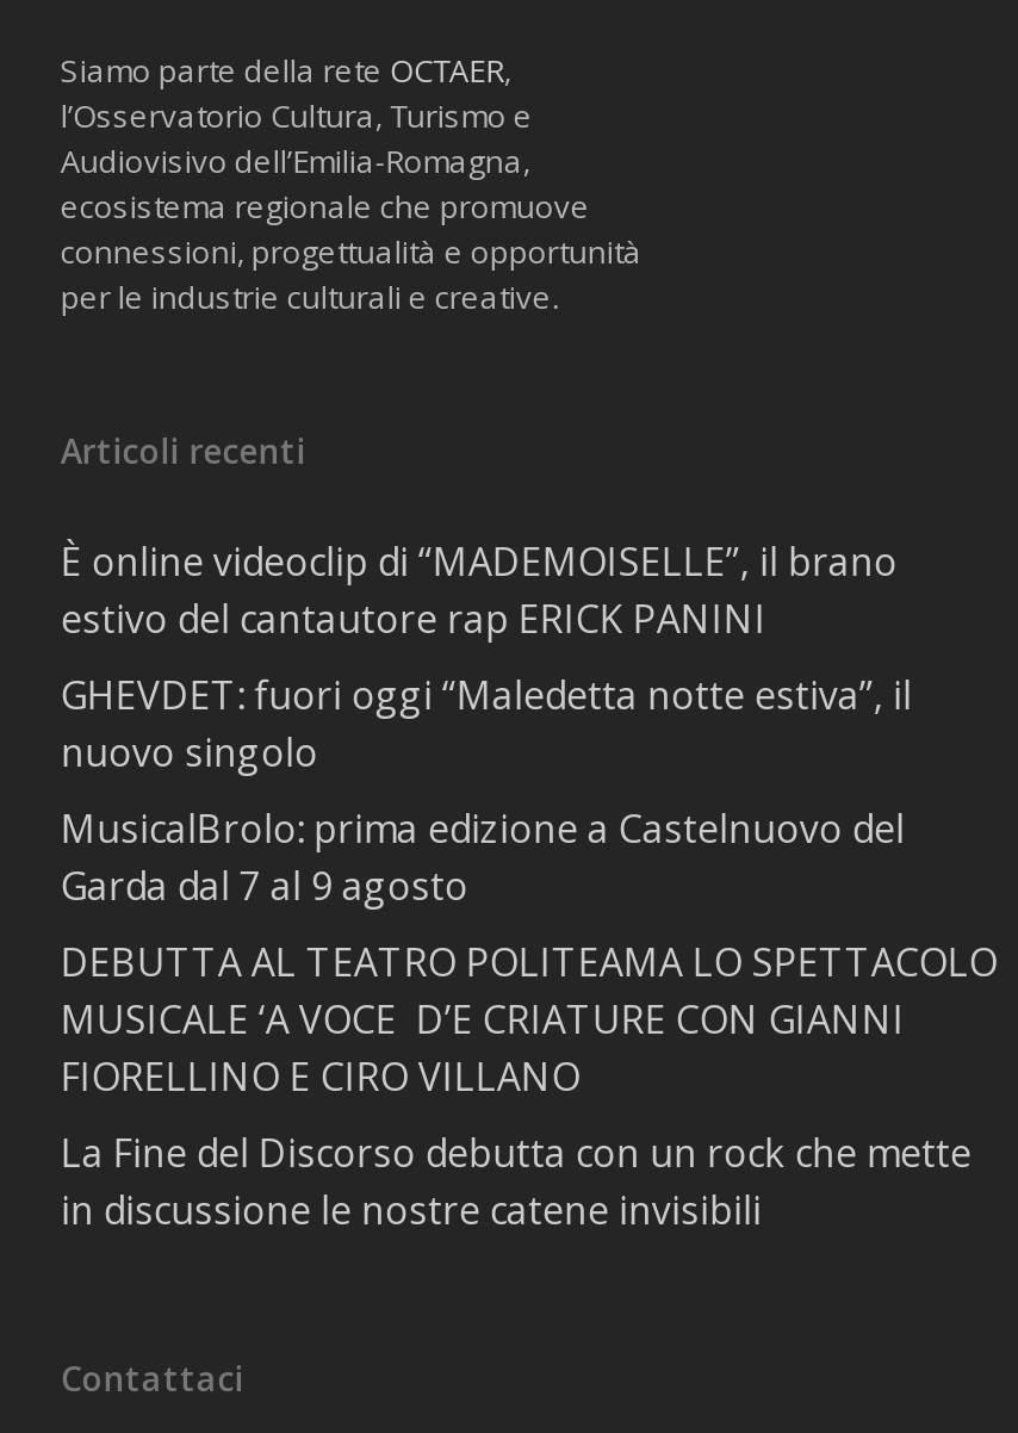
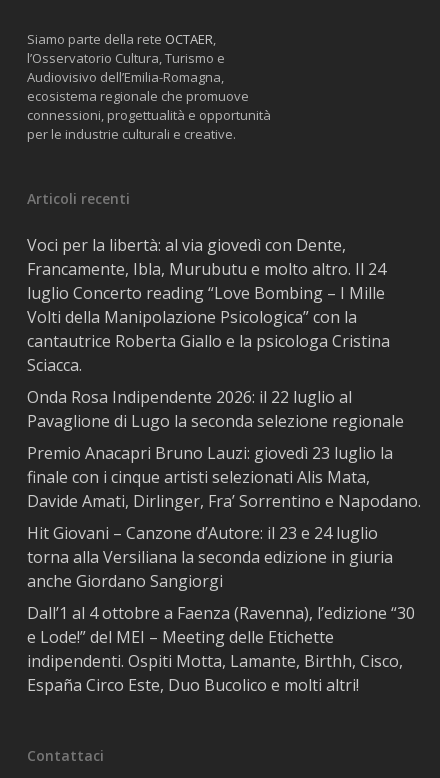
[61,536,897,645] È online videoclip di “MADEMOISELLE”, il brano | estivo del cantautore rap ERICK PANINI -> [27,234,390,376] Voci per la libertà: al via giovedì con Dente, | Francamente, Ibla, Murubutu e molto altro. Il 24 | luglio Concerto reading “Love Bombing – I Mille | Volti della Manipolazione Psicologica” con la | cantautrice Roberta Giallo e la psicologa Cristina | Sciacca.
[61,669,912,779] GHEVDET: fuori oggi “Maledetta notte estiva”, il | nuovo singolo -> [27,386,404,432] Onda Rosa Indipendente 2026: il 22 luglio al | Pavaglione di Lugo la seconda selezione regionale
[61,803,905,912] MusicalBrolo: prima edizione a Castelnuovo del | Garda dal 7 al 9 agosto -> [27,442,421,512] Premio Anacapri Bruno Lauzi: giovedì 23 luglio la | finale con i cinque artisti selezionati Alis Mata, | Davide Amati, Dirlinger, Fra’ Sorrentino e Napodano.
[61,936,997,1103] DEBUTTA AL TEATRO POLITEAMA LO SPETTACOLO | MUSICALE ‘A VOCE D’E CRIATURE CON GIANNI | FIORELLINO E CIRO VILLANO -> [27,522,393,592] Hit Giovani – Canzone d’Autore: il 23 e 24 luglio | torna alla Versiliana la seconda edizione in giuria | anche Giordano Sangiorgi
[61,1127,971,1237] La Fine del Discorso debutta con un rock che mette | in discussione le nostre catene invisibili -> [27,602,415,696] Dall’1 al 4 ottobre a Faenza (Ravenna), l’edizione “30 | e Lode!” del MEI – Meeting delle Etichette | indipendenti. Ospiti Motta, Lamante, Birthh, Cisco, | España Circo Este, Duo Bucolico e molti altri!

